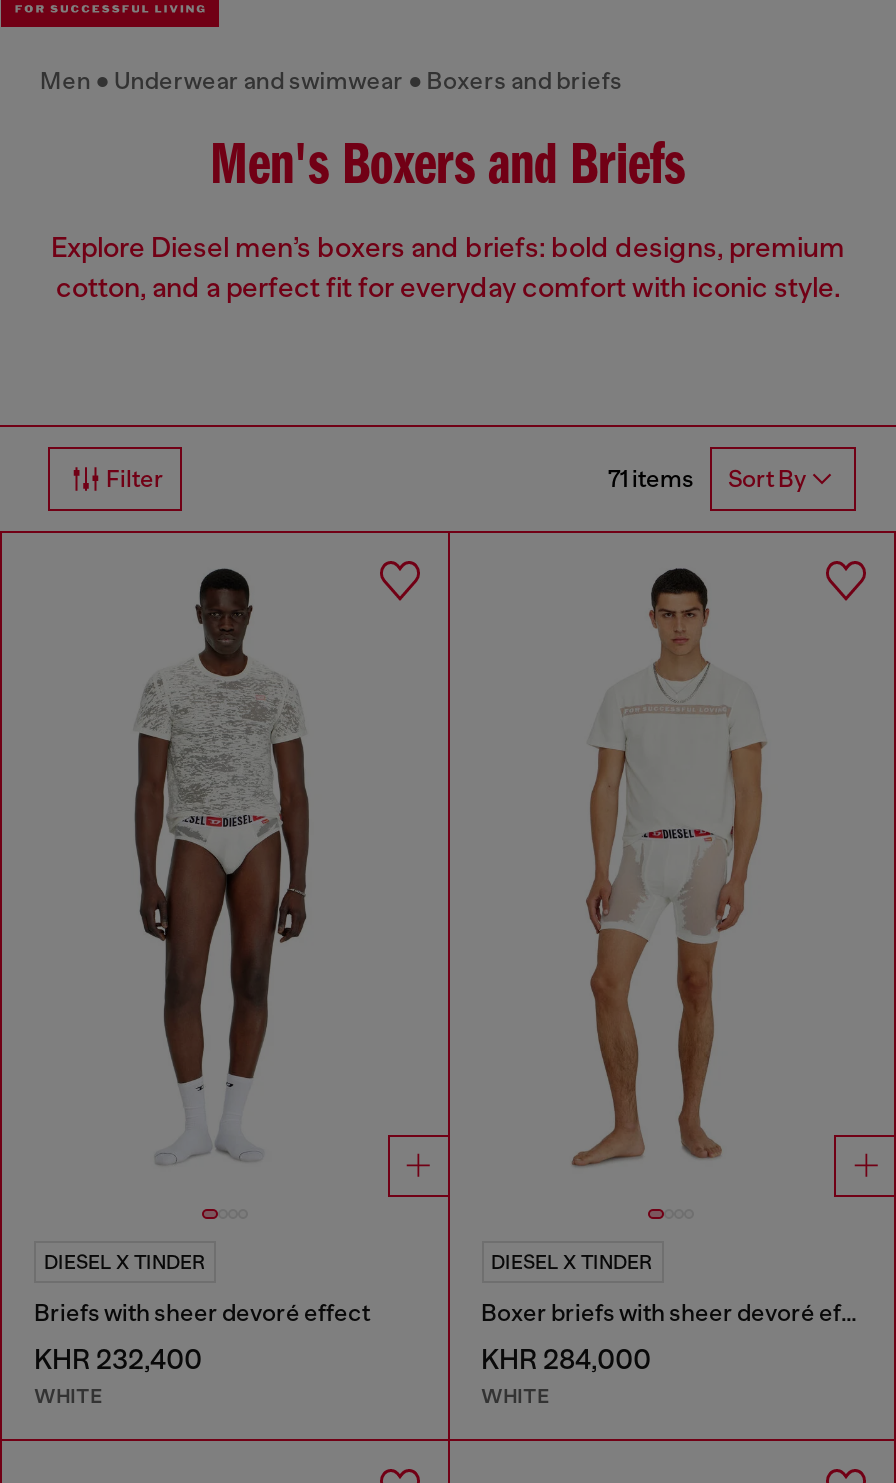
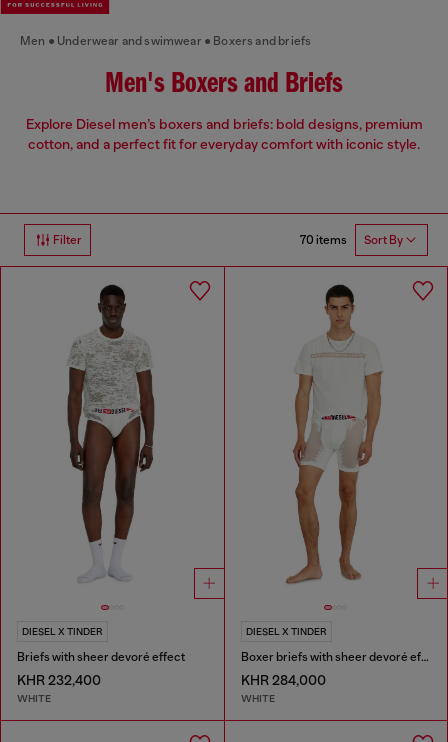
[608,465,806,494] 71 items Sort By -> [300,233,403,247] 70 items Sort By

